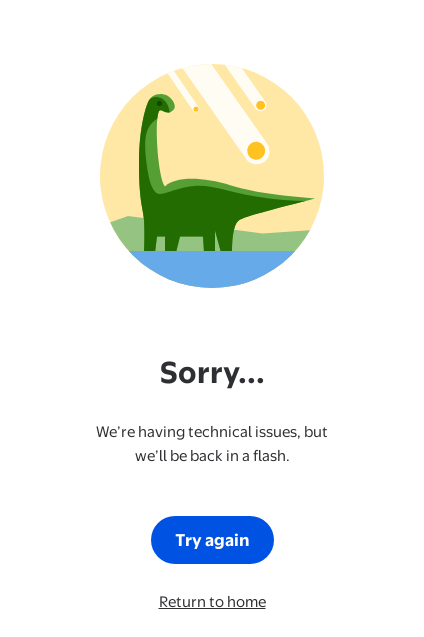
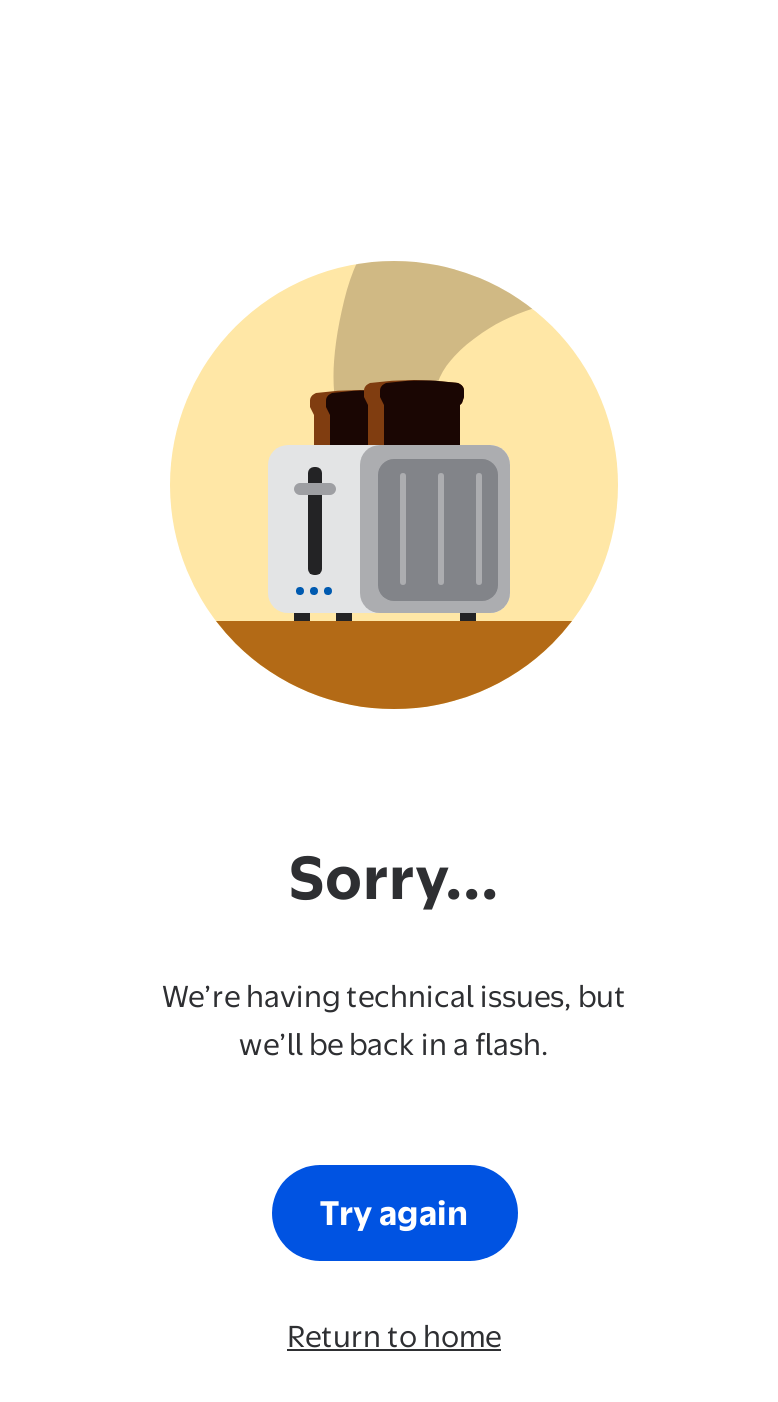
[110,65,314,289] [image] -> [192,261,592,711] [image]

